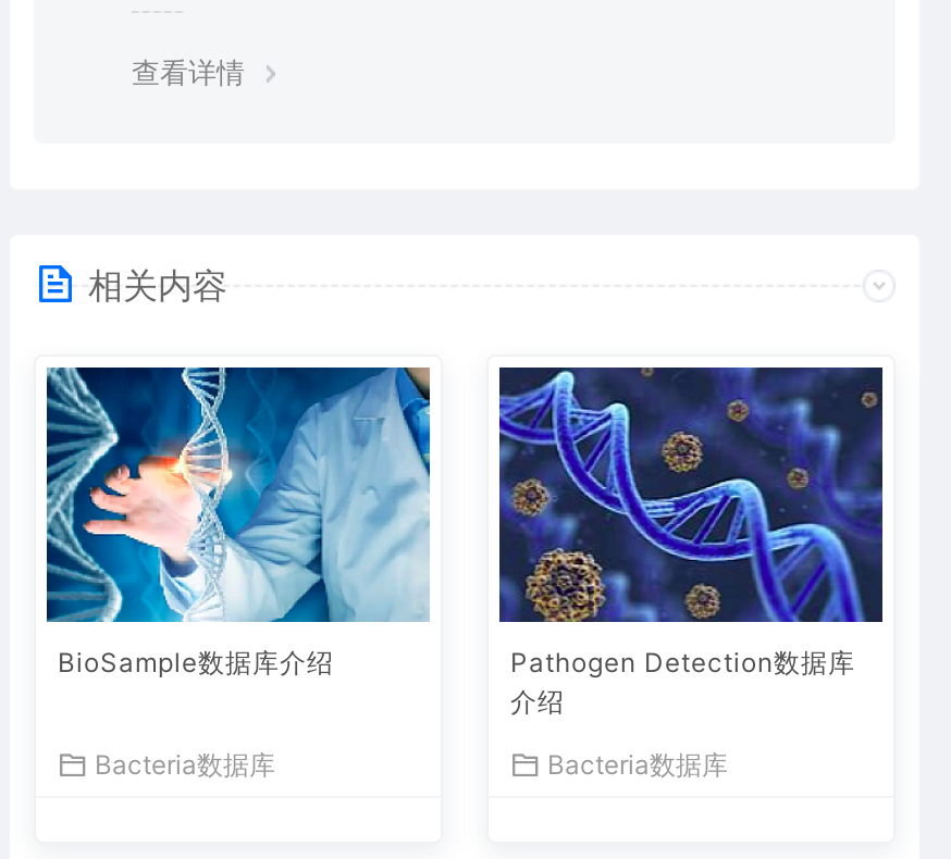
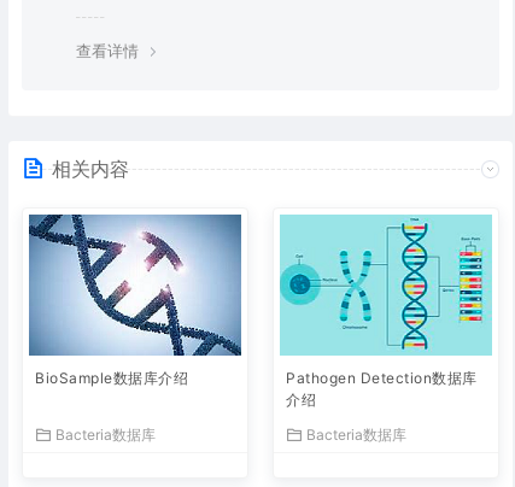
[45,368,432,622] [image] -> [28,213,242,357] [image]
[497,365,885,624] [image] -> [279,215,493,356] [image]

